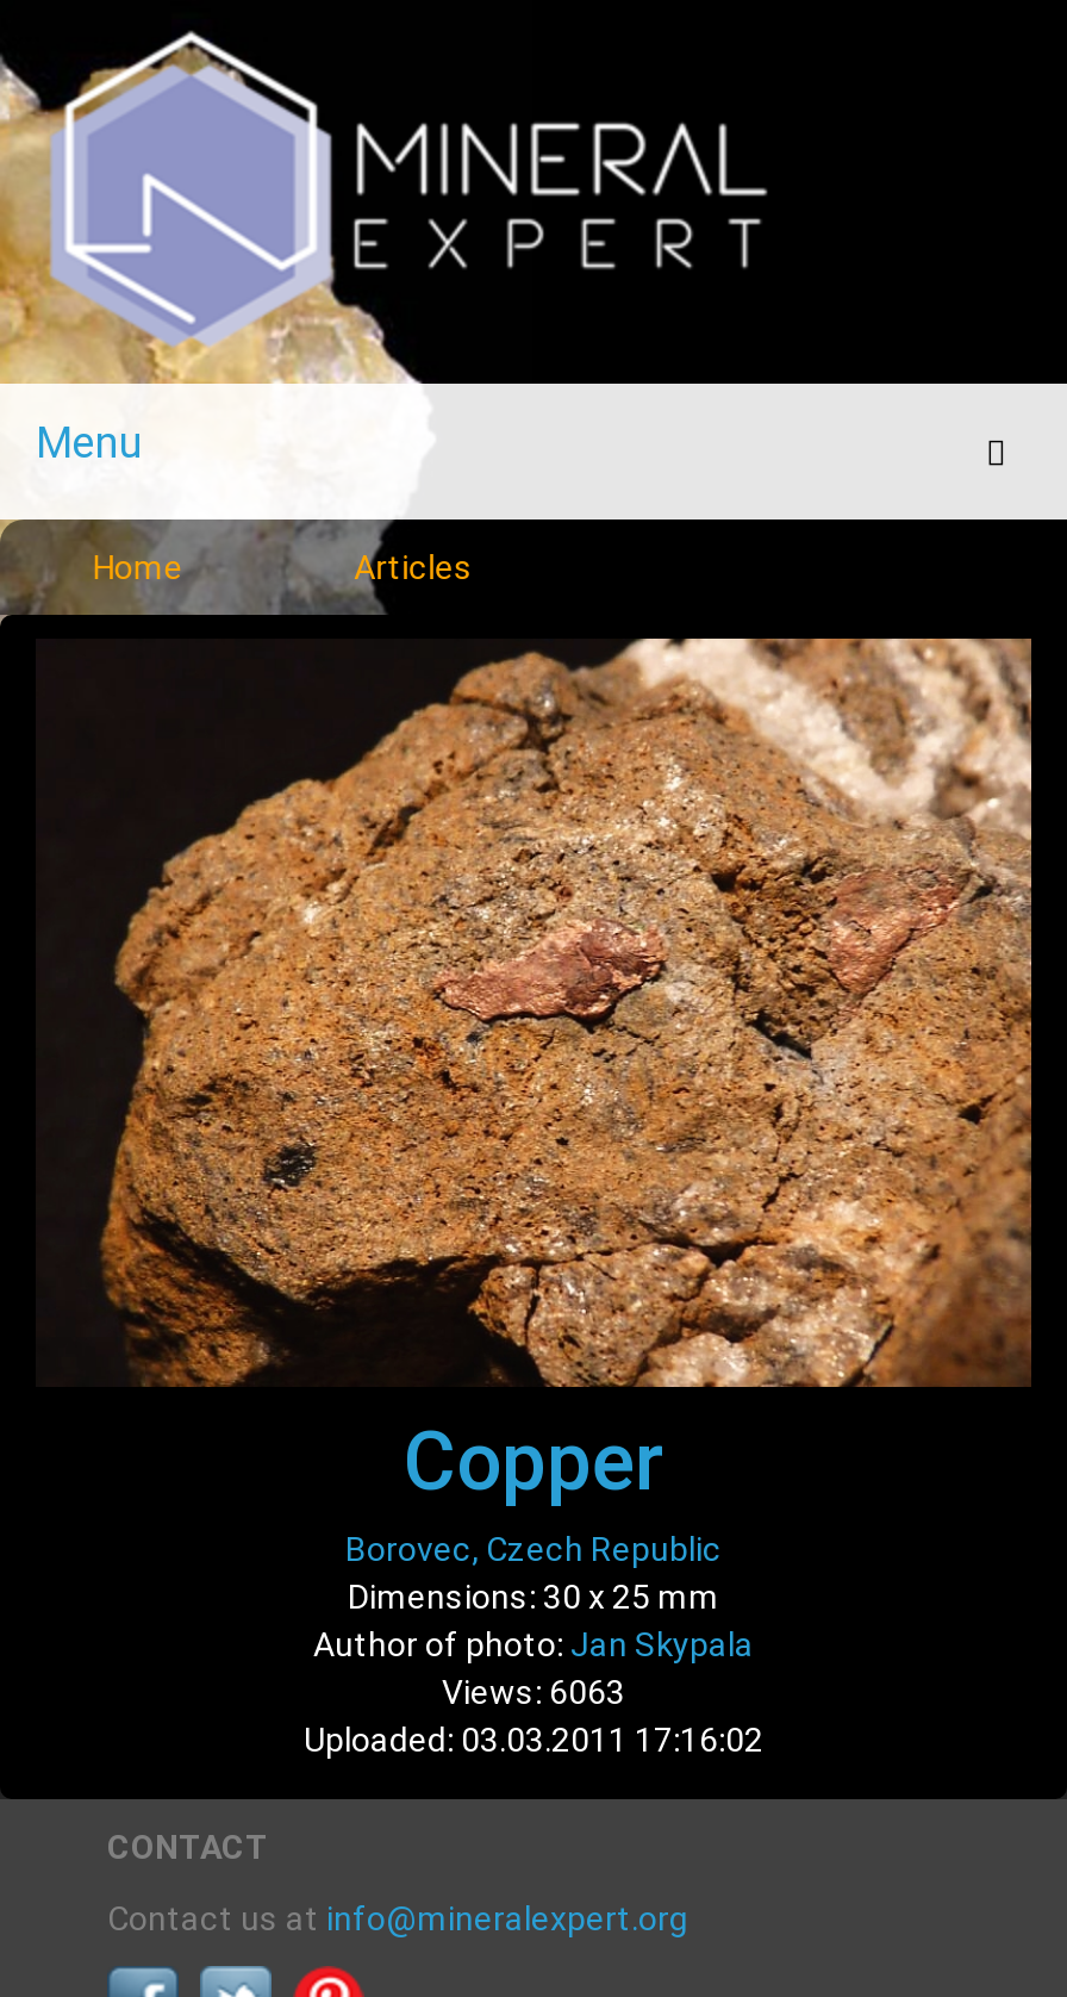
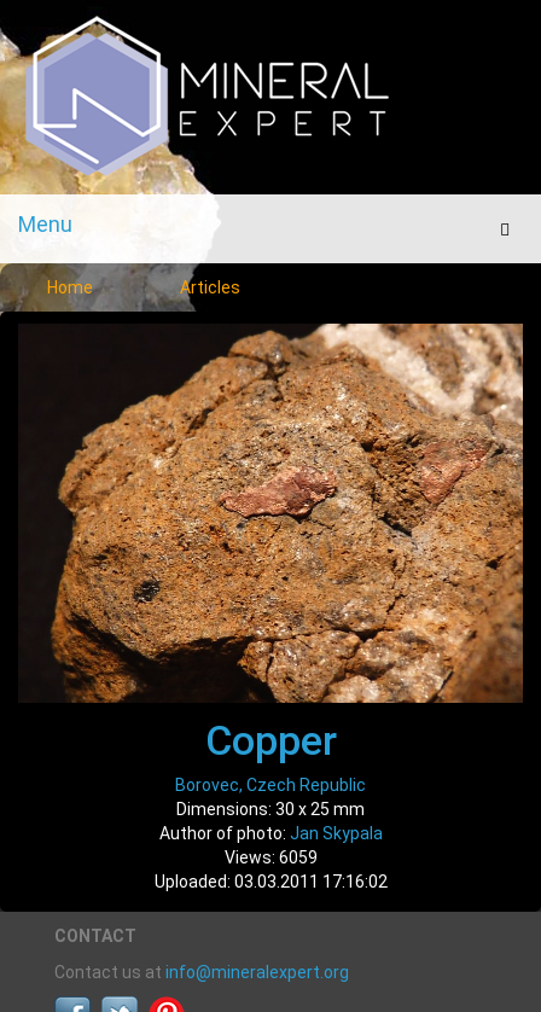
[442,1672,625,1710] Views: 6063 -> [224,847,317,866] Views: 6059

